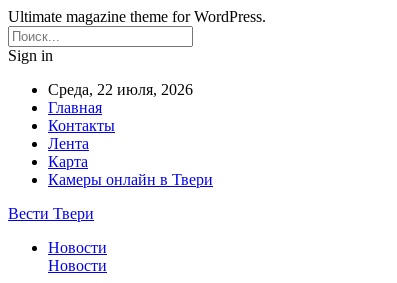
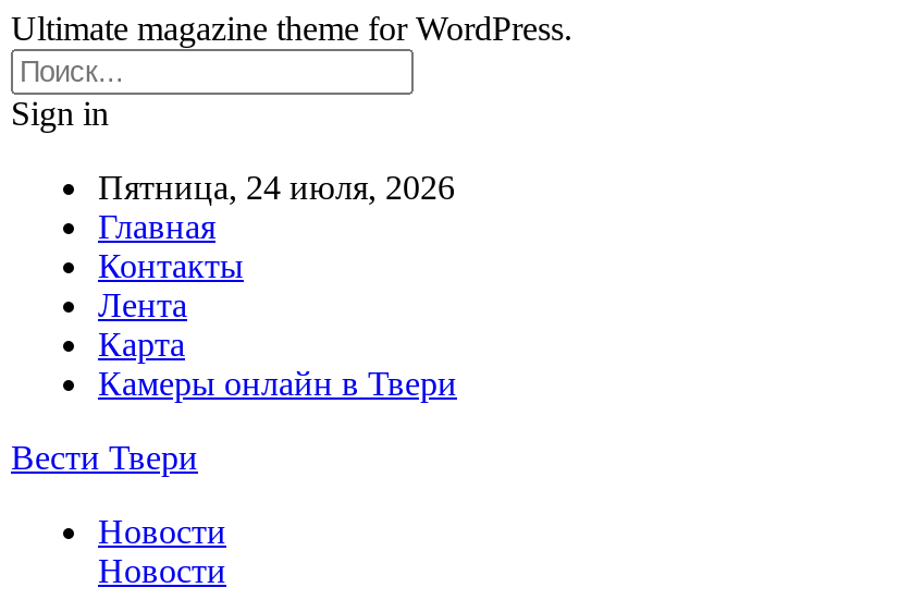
[48,81,193,98] Среда, 22 июля, 2026 -> [98,169,455,206] Пятница, 24 июля, 2026

